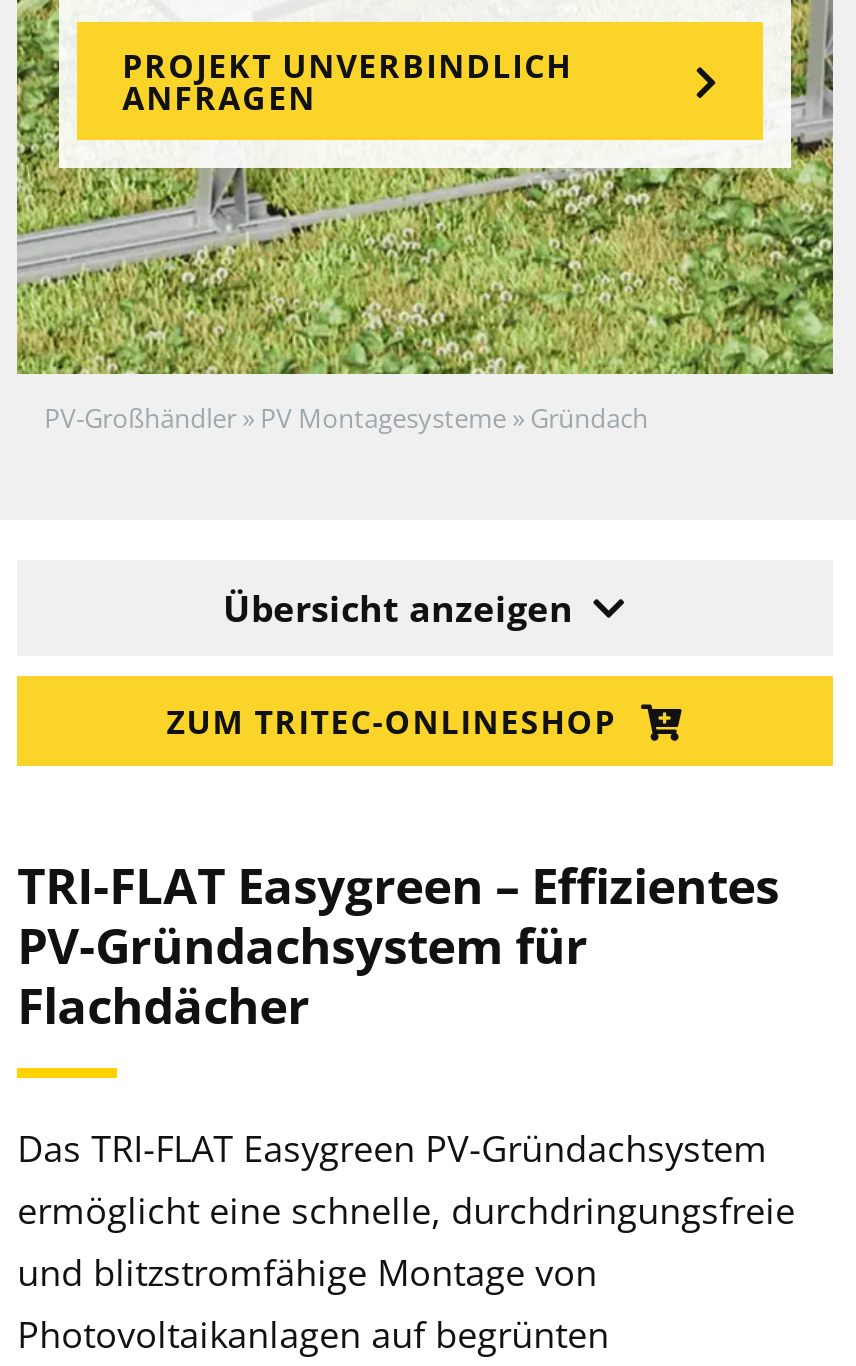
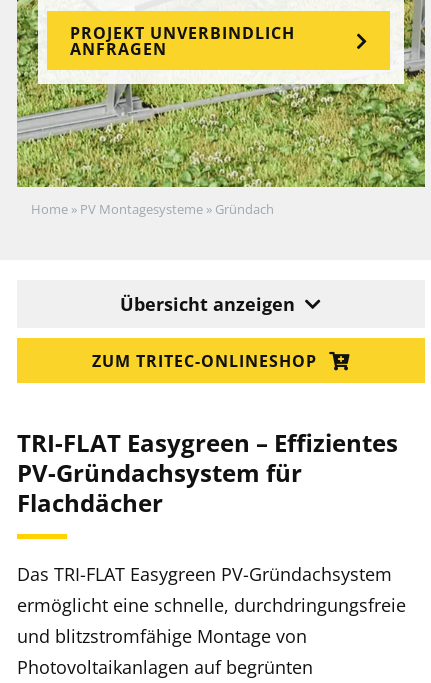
[44,399,648,435] PV-Großhändler» PV Montagesysteme» Gründach -> [31,200,274,218] Home» PV Montagesysteme» Gründach

